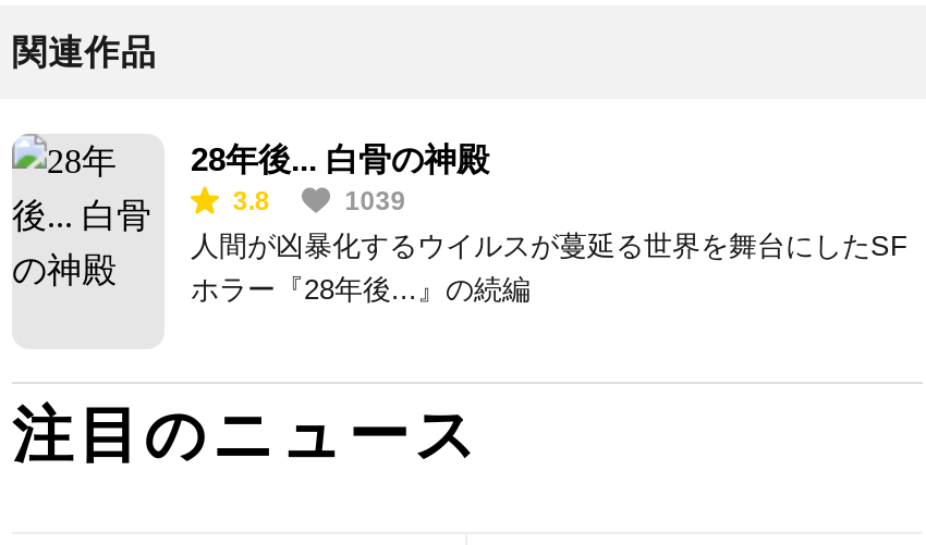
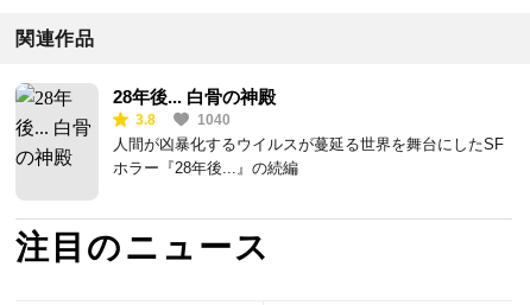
[345,186,406,216] 1039 -> [197,111,230,128] 1040

